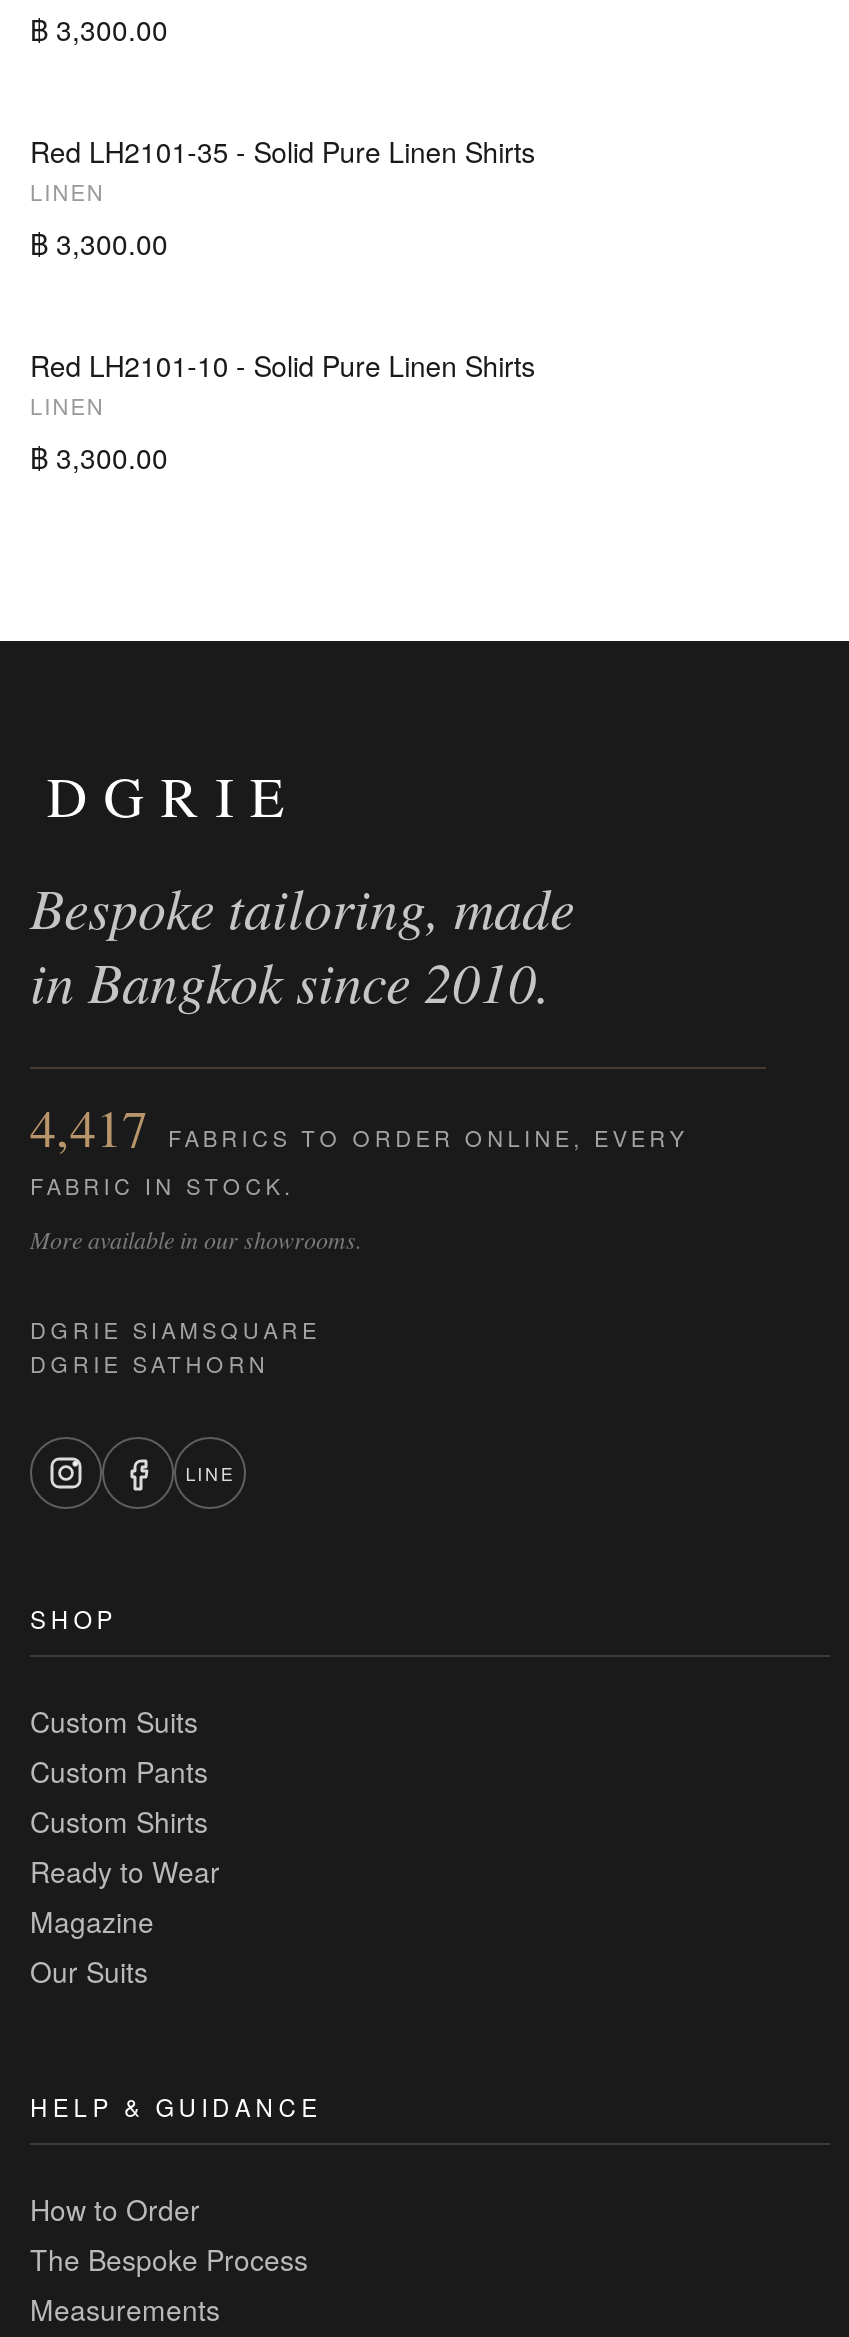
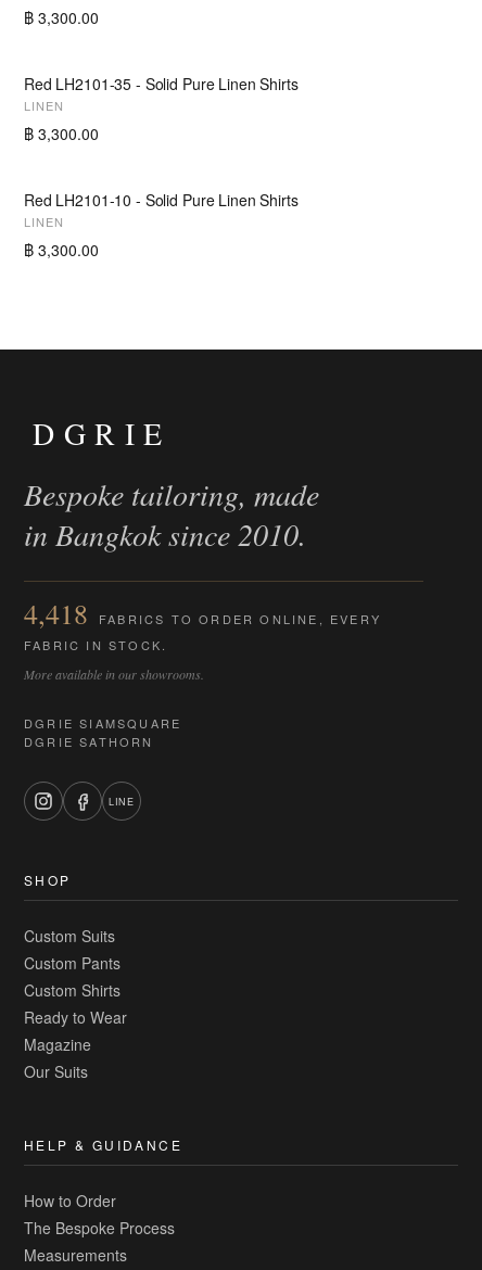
[30,1093,688,1161] 4,417 FABRICS TO ORDER ONLINE, EVERY -> [24,595,381,632] 4,418 FABRICS TO ORDER ONLINE, EVERY

